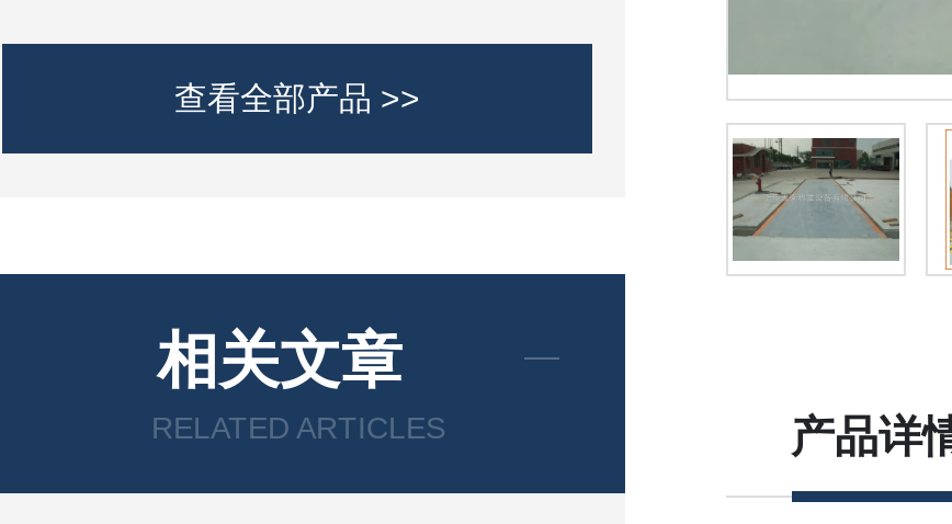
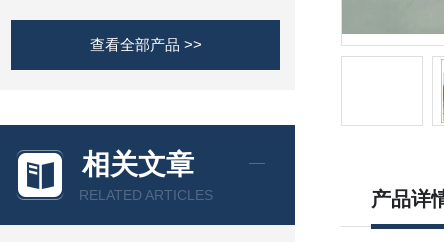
[730,136,902,263] [image] -> none
none -> [17,150,63,200] [image]

